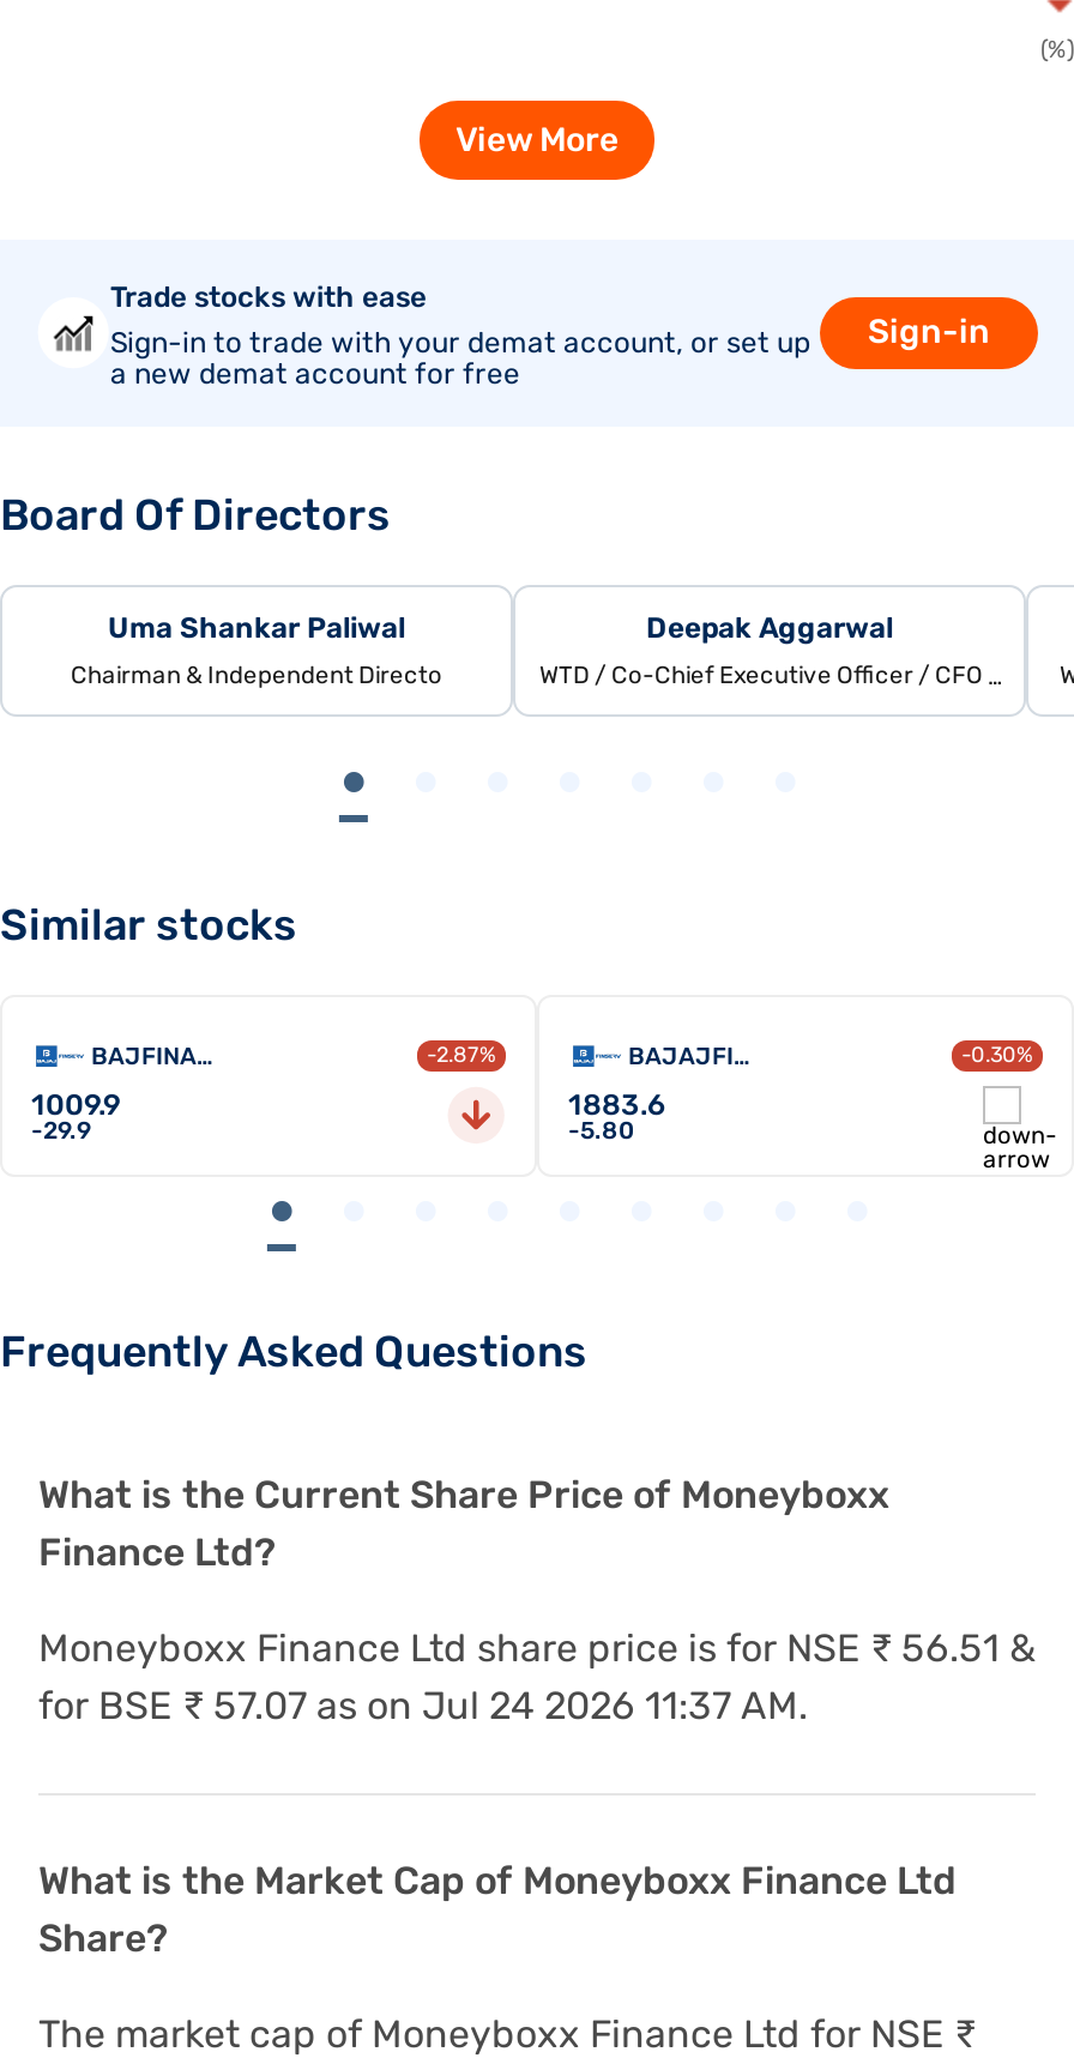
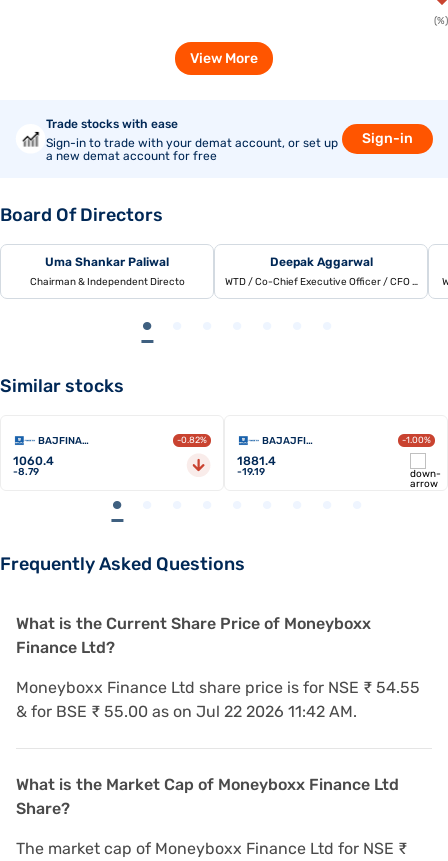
[427,1044,496,1068] -2.87% -> [177,435,207,445] -0.82%
[961,1044,1033,1068] -0.30% -> [402,435,431,445] -1.00%
[31,1088,120,1122] 1009.9 -> [13,454,54,468] 1060.4
[568,1088,666,1122] 1883.6 -> [237,454,276,468] 1881.4
[31,1117,91,1146] -29.9 -> [13,466,39,478] -8.79
[568,1117,635,1146] -5.80 -> [237,466,265,478] -19.19
[38,1627,1036,1730] Moneyboxx Finance Ltd share price is for NSE ₹ 56.51 & | for BSE ₹ 57.07 as on Jul 24 2026 11:37 AM. -> [16,678,420,721] Moneyboxx Finance Ltd share price is for NSE ₹ 54.55 | & for BSE ₹ 55.00 as on Jul 22 2026 11:42 AM.

